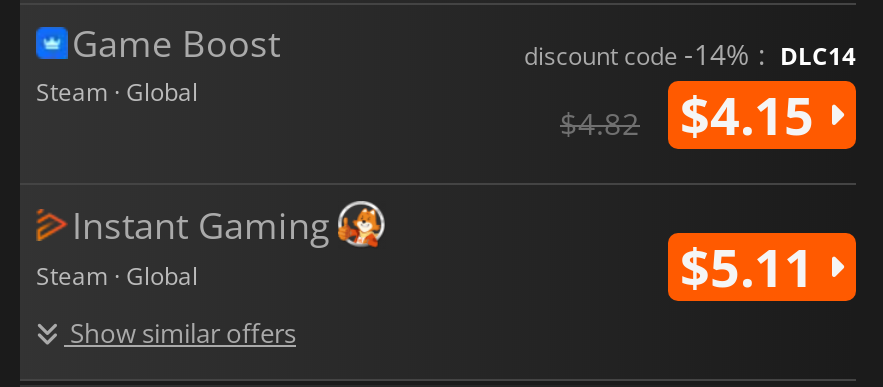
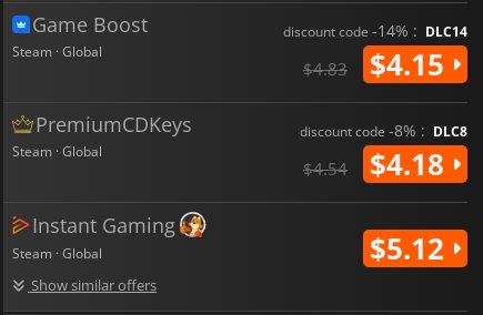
[560,78,828,150] $4.82 $4.15 -> [303,44,452,84] $4.83 $4.15
none -> [12,110,192,160] PremiumCDKeys | Steam · Global
none -> [300,119,467,184] discount code -8% : DLC8 | $4.54 | $4.18
[680,230,828,302] $5.11 -> [370,228,452,268] $5.12

